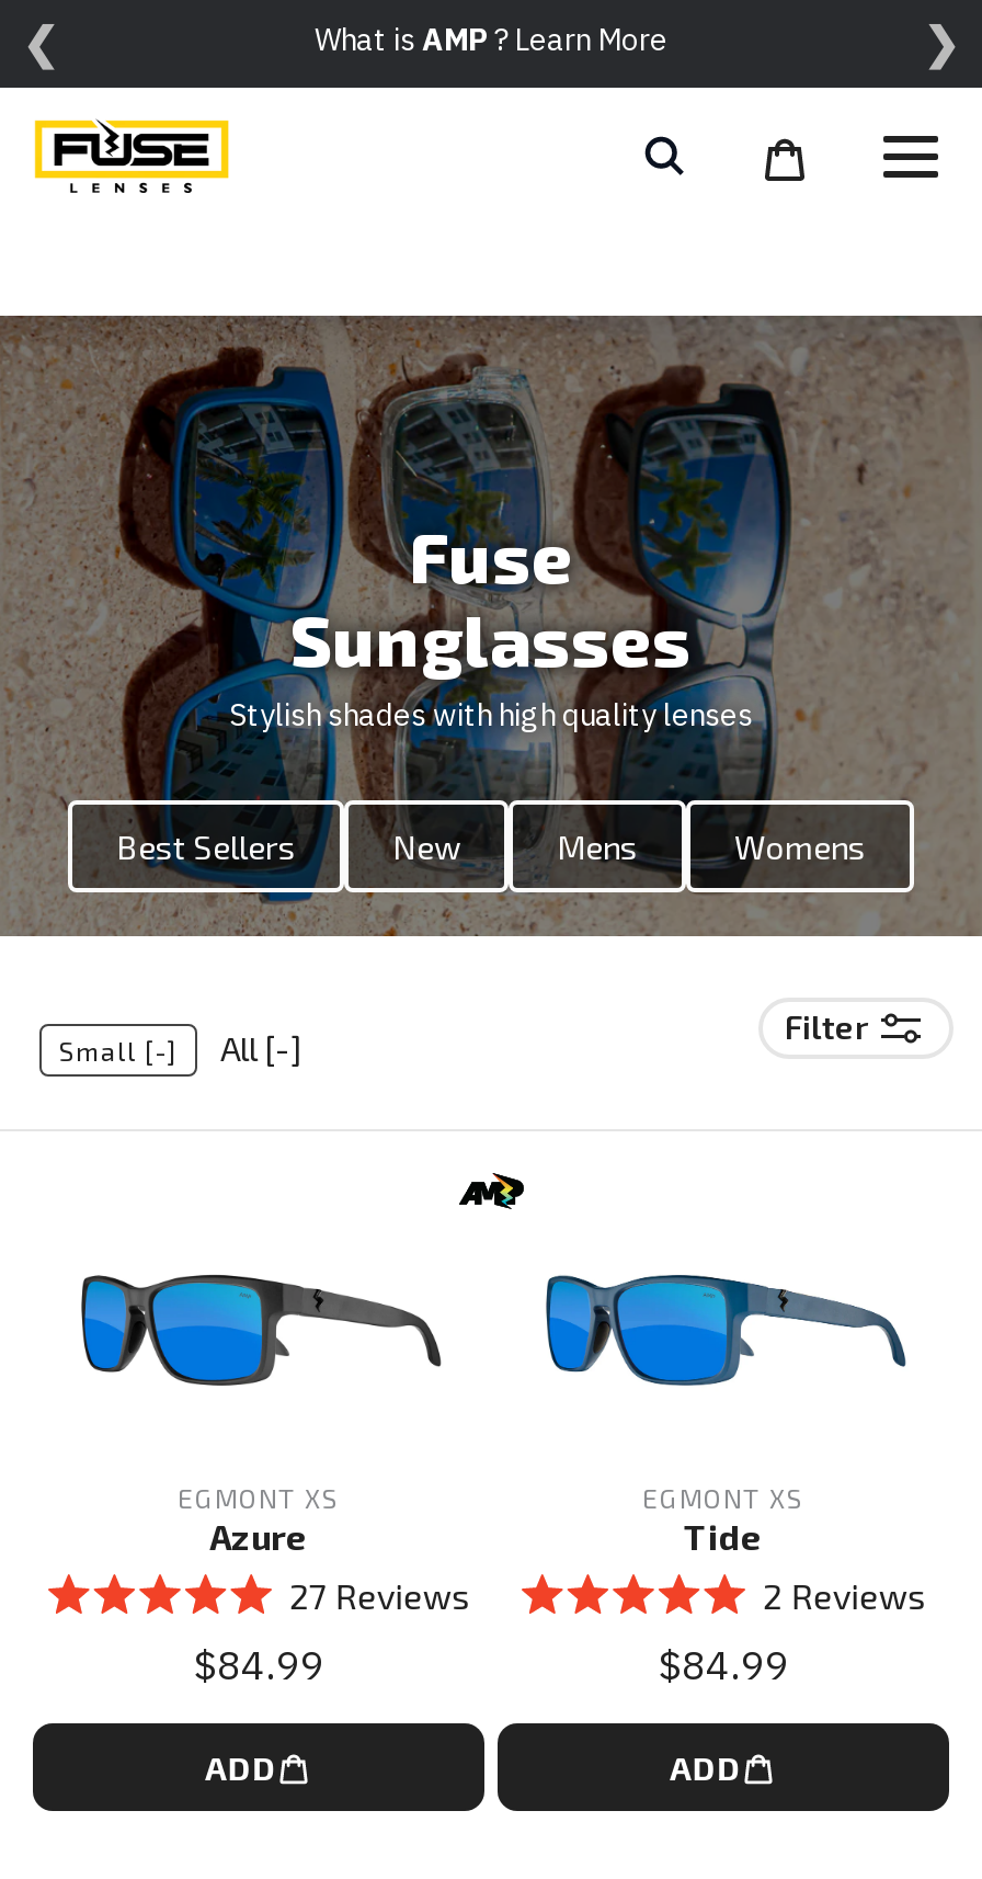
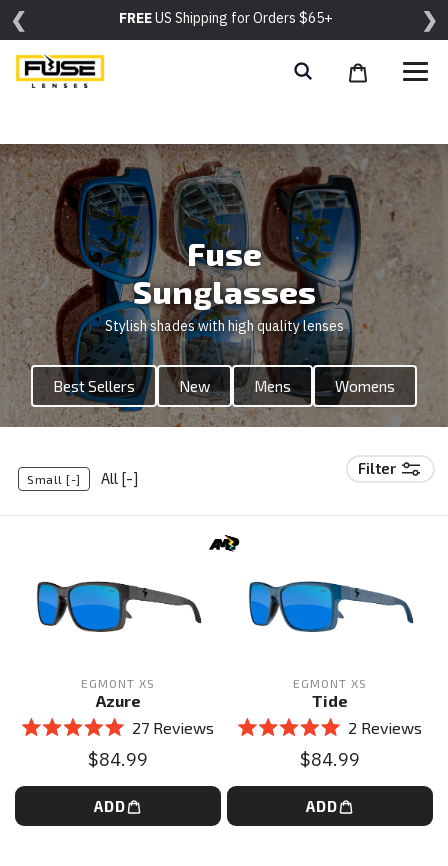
[315,20,667,59] What is AMP? Learn More -> [118,9,332,27] FREE US Shipping for Orders $65+

